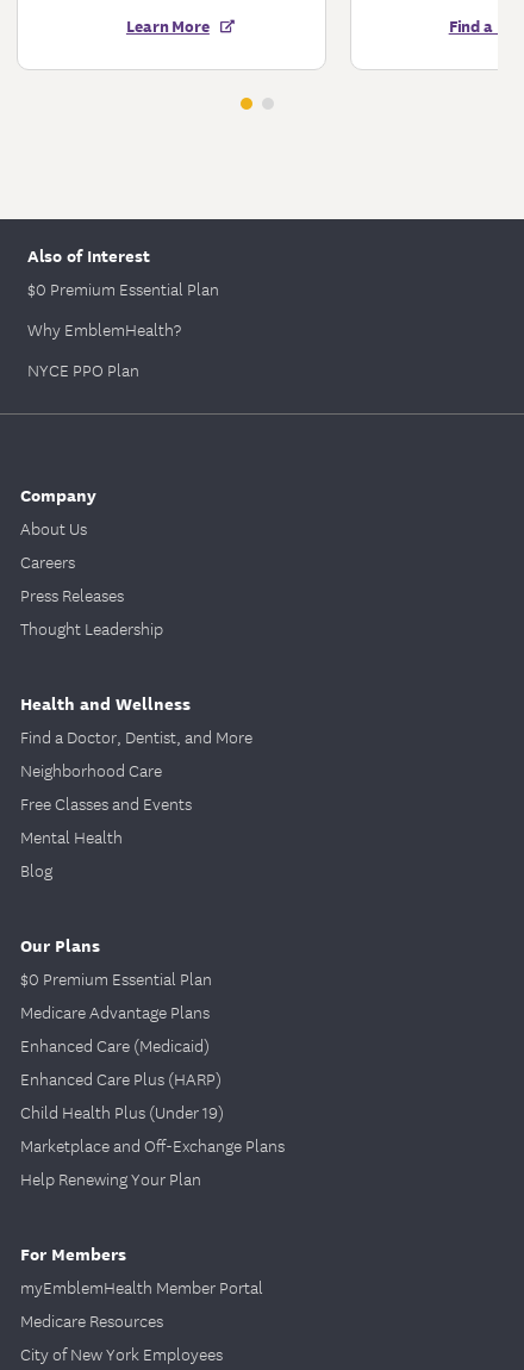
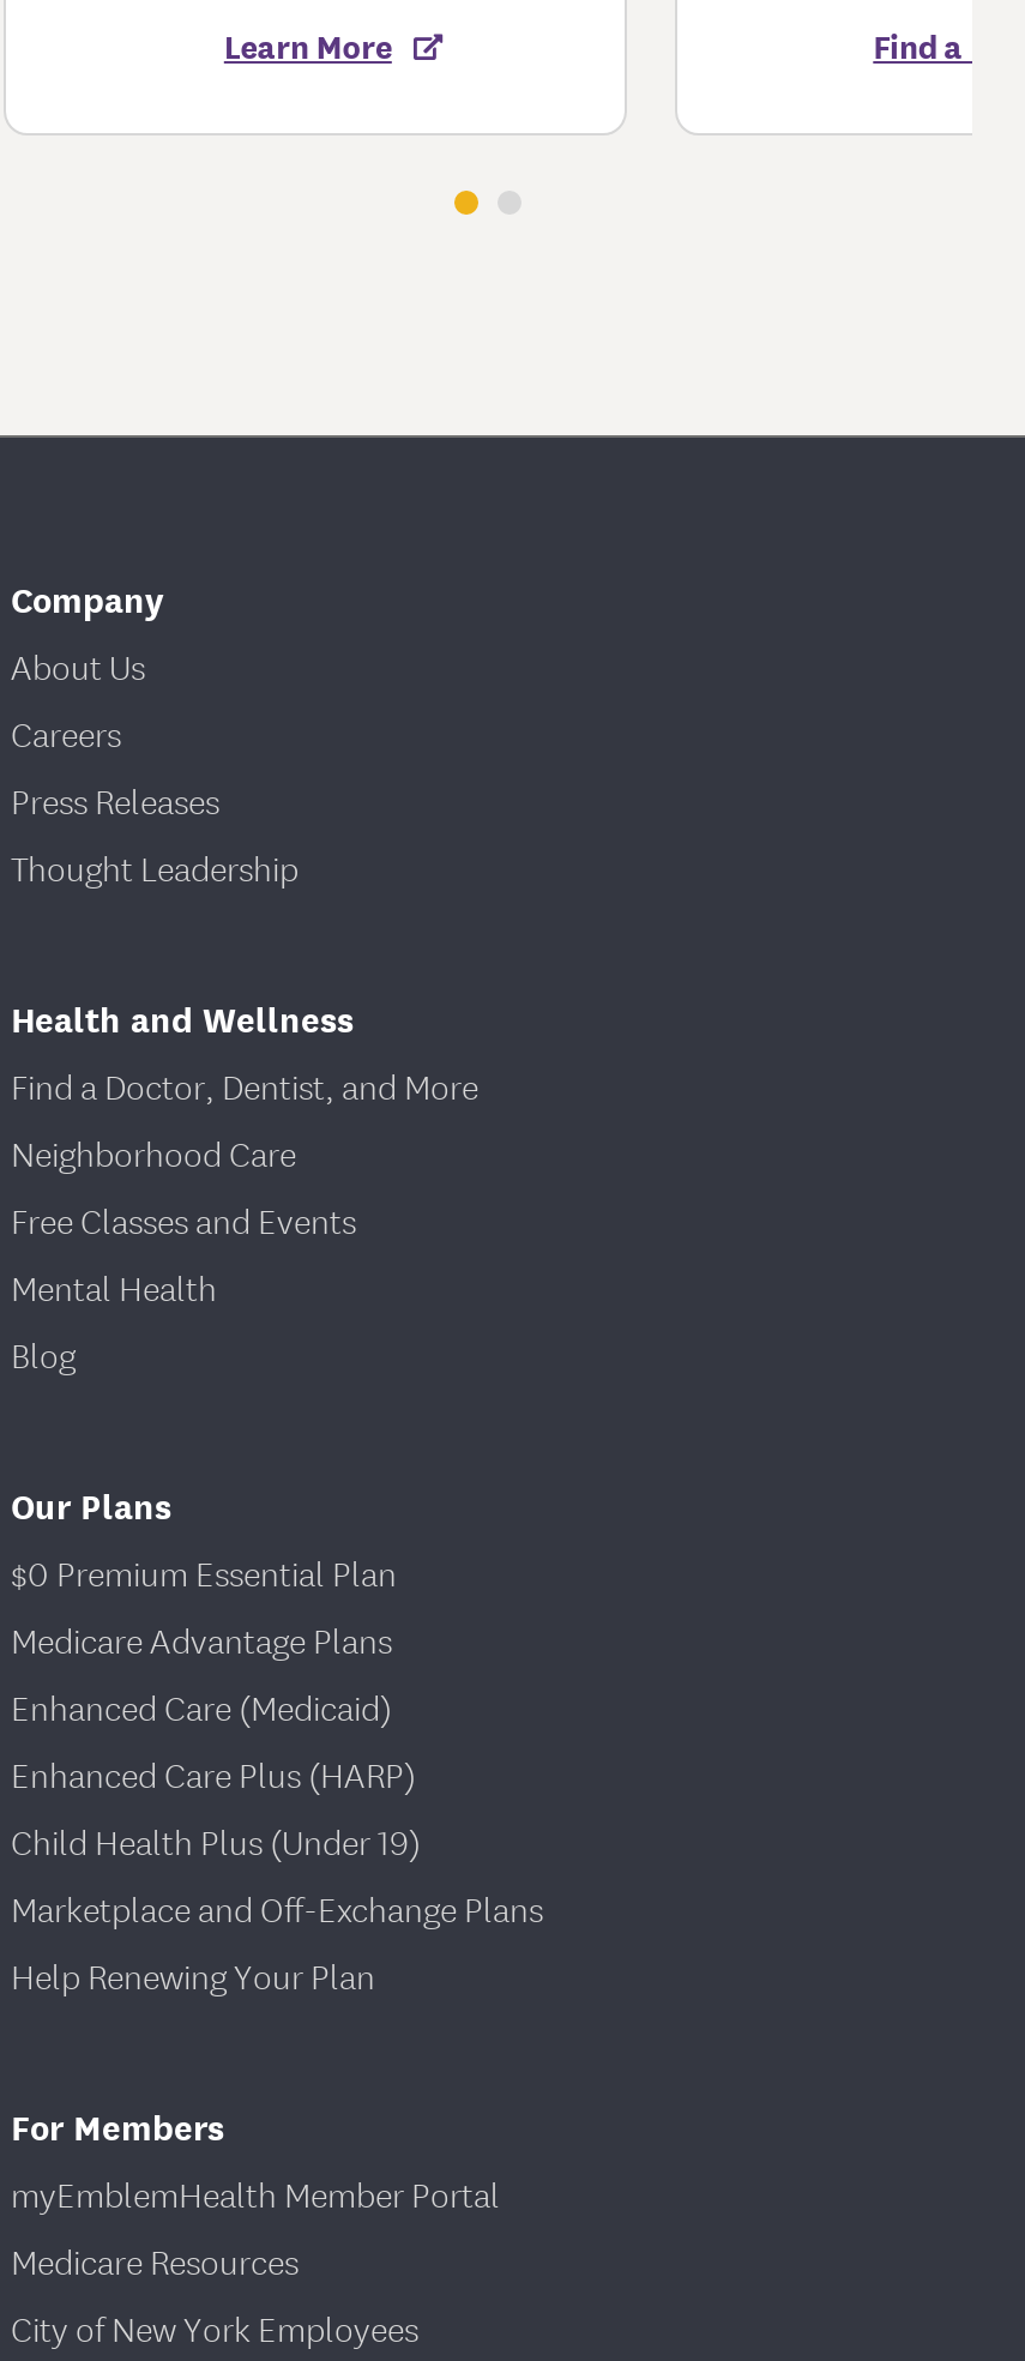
[27,243,219,383] Also of Interest | $0 Premium Essential Plan | Why EmblemHealth? | NYCE PPO Plan -> none

